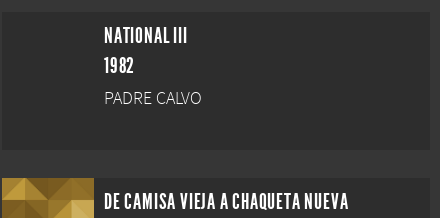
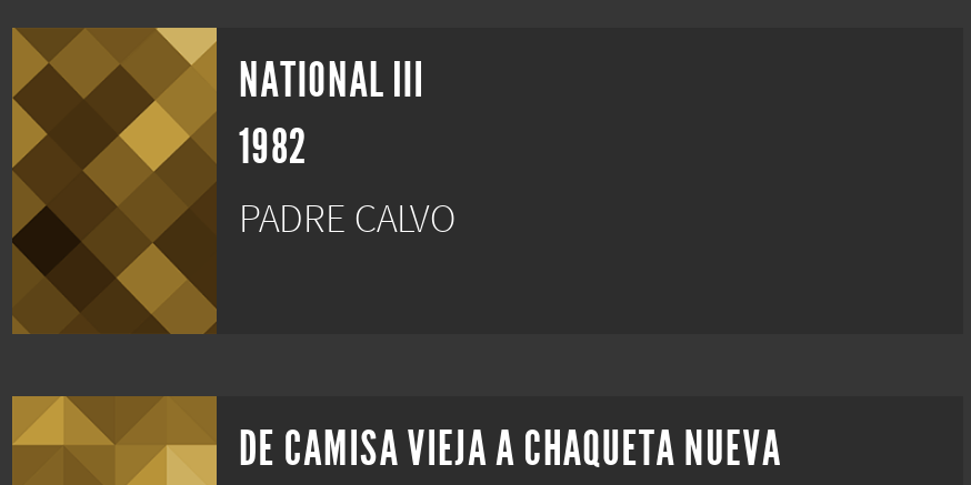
none -> [10,26,219,336] [image]

